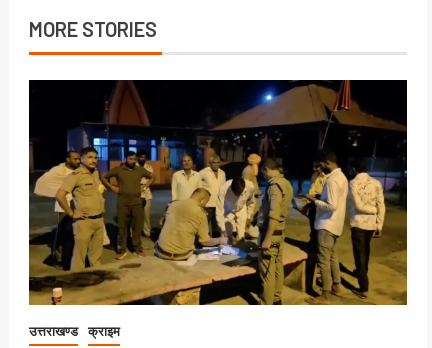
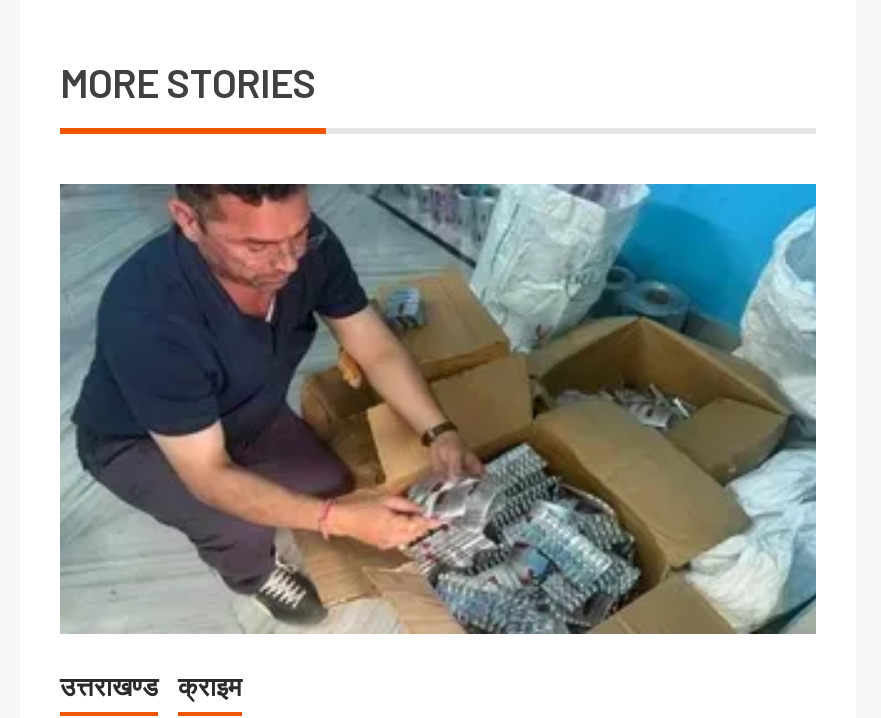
[28,79,408,306] [image] -> [58,182,818,636] [image]

